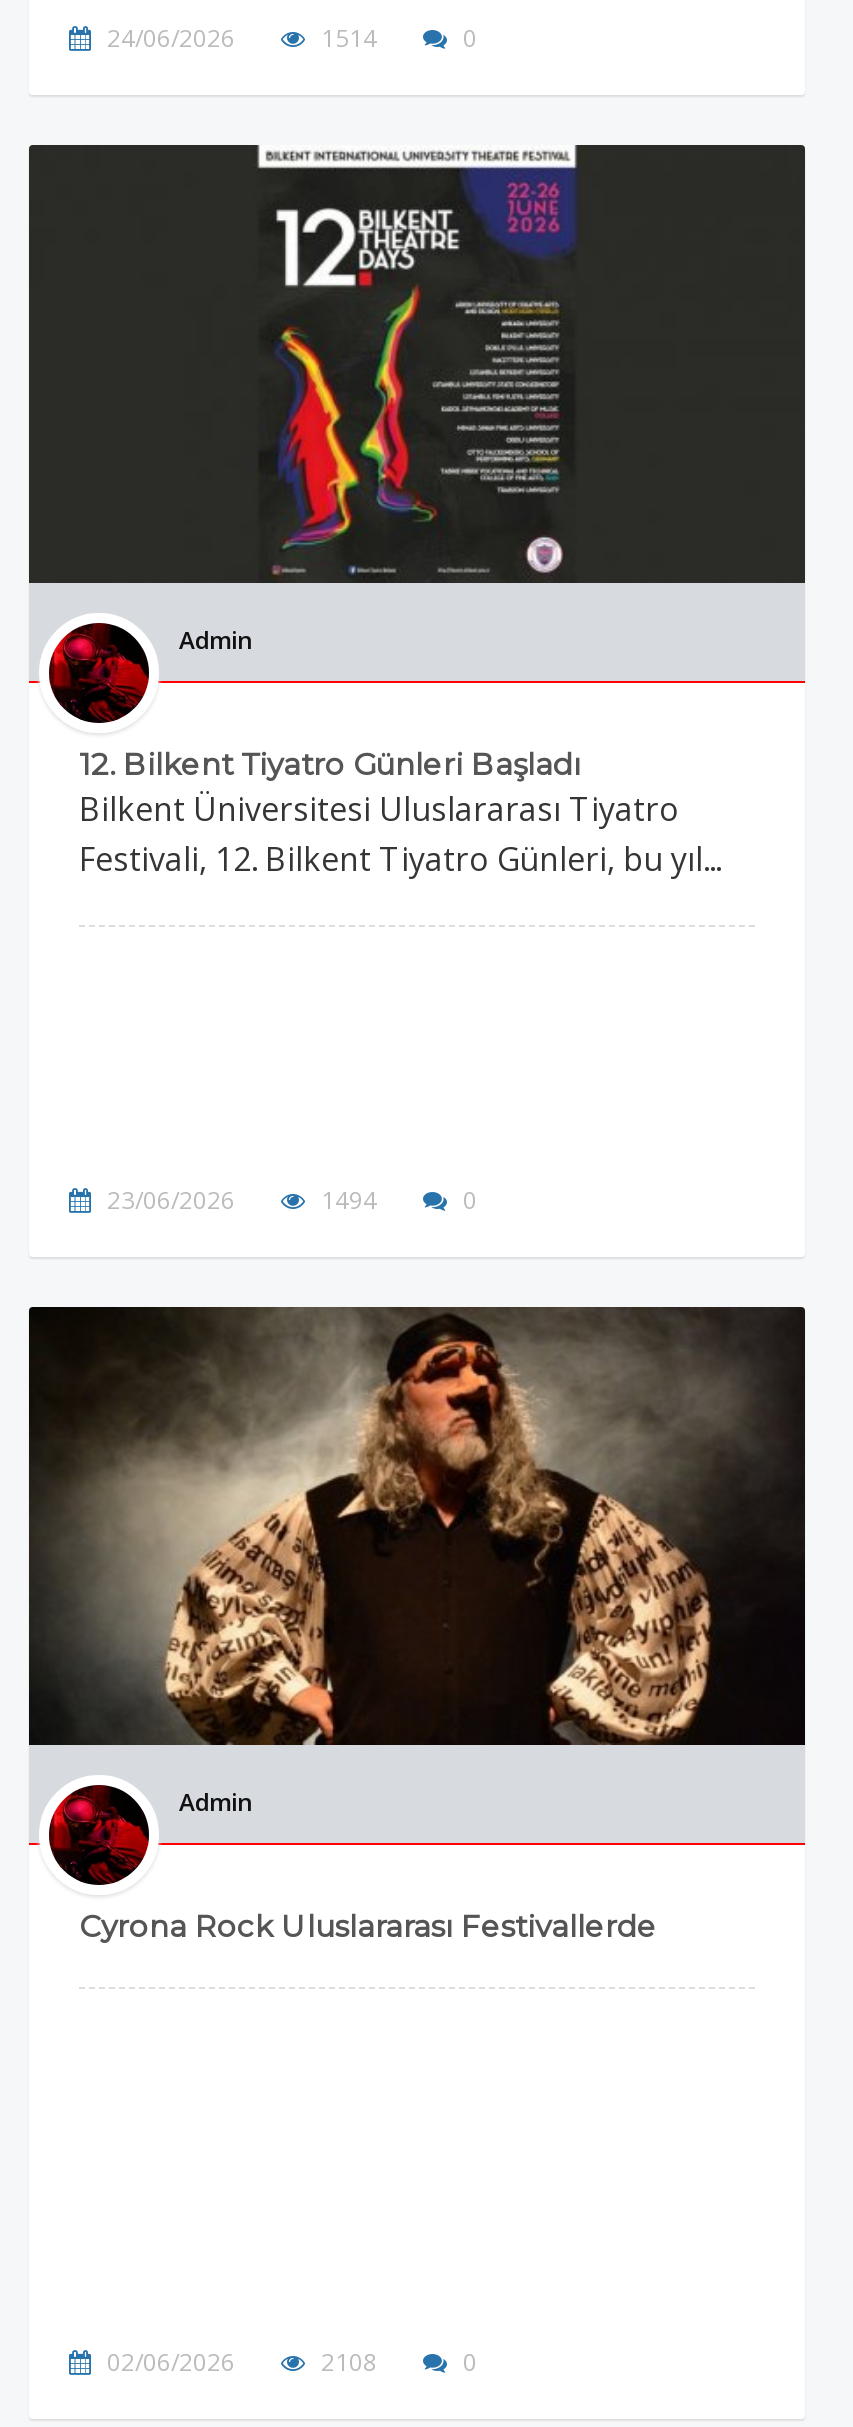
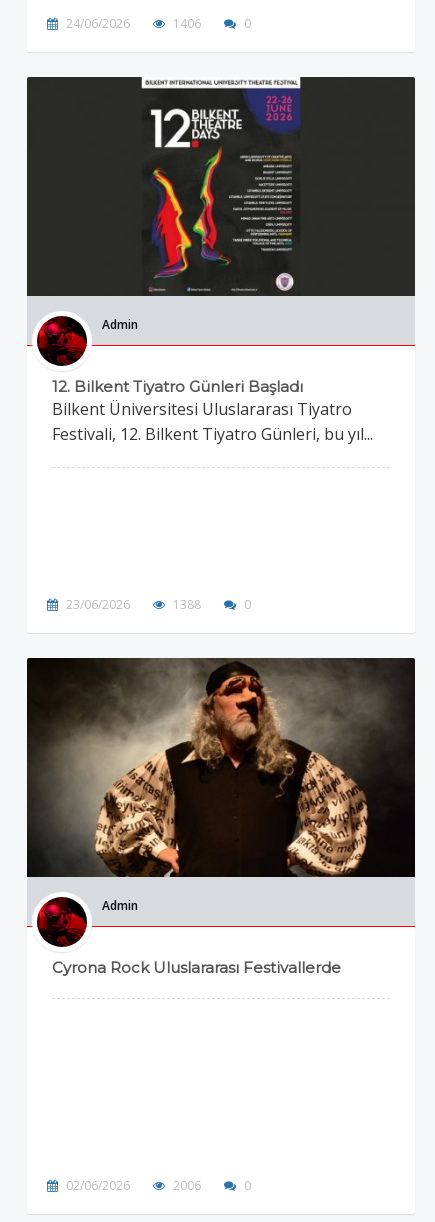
[315,22,383,56] 1514 -> [170,15,204,32] 1406
[315,1184,383,1218] 1494 -> [170,596,204,613] 1388
[315,2346,383,2380] 2108 -> [170,1177,204,1194] 2006

